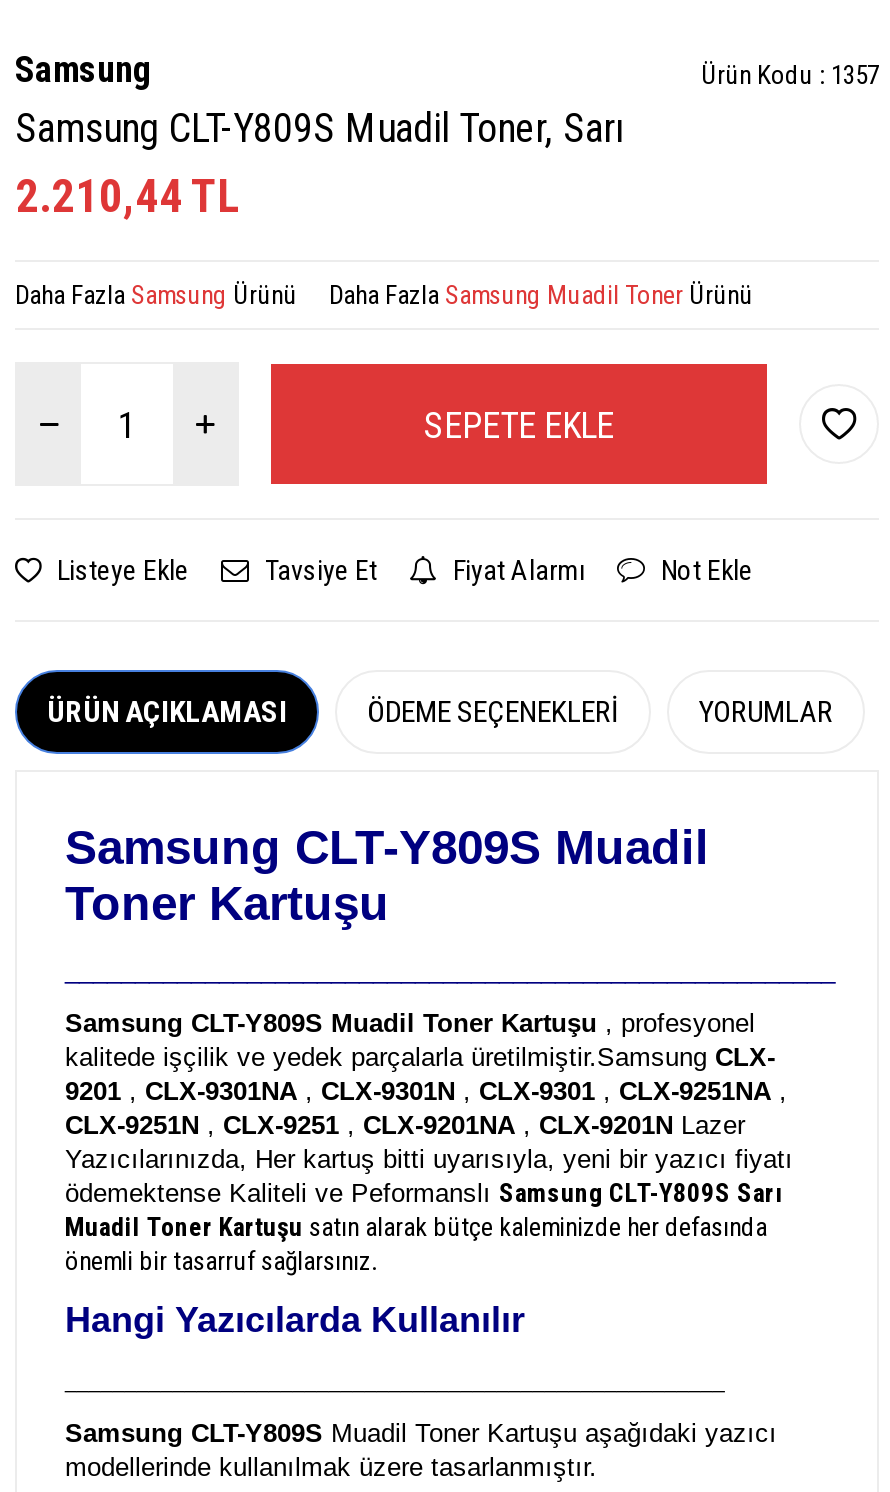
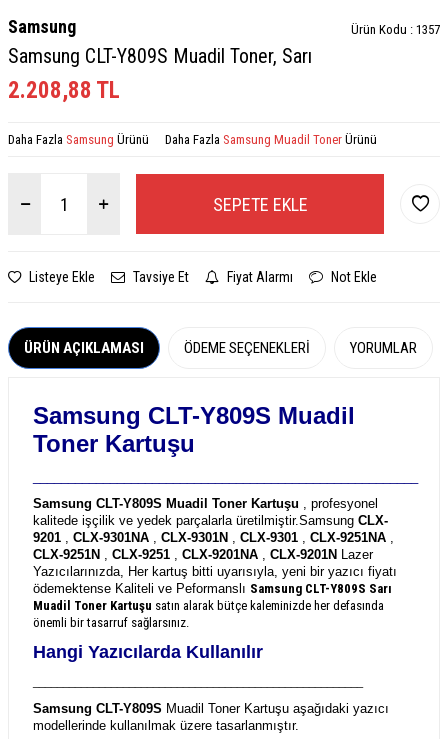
[15,170,239,224] 2.210,44 TL -> [8,77,120,104] 2.208,88 TL

